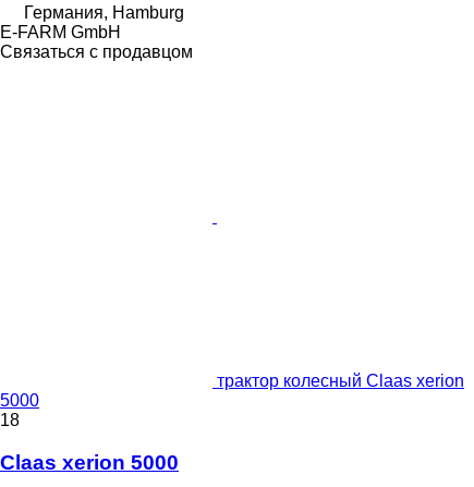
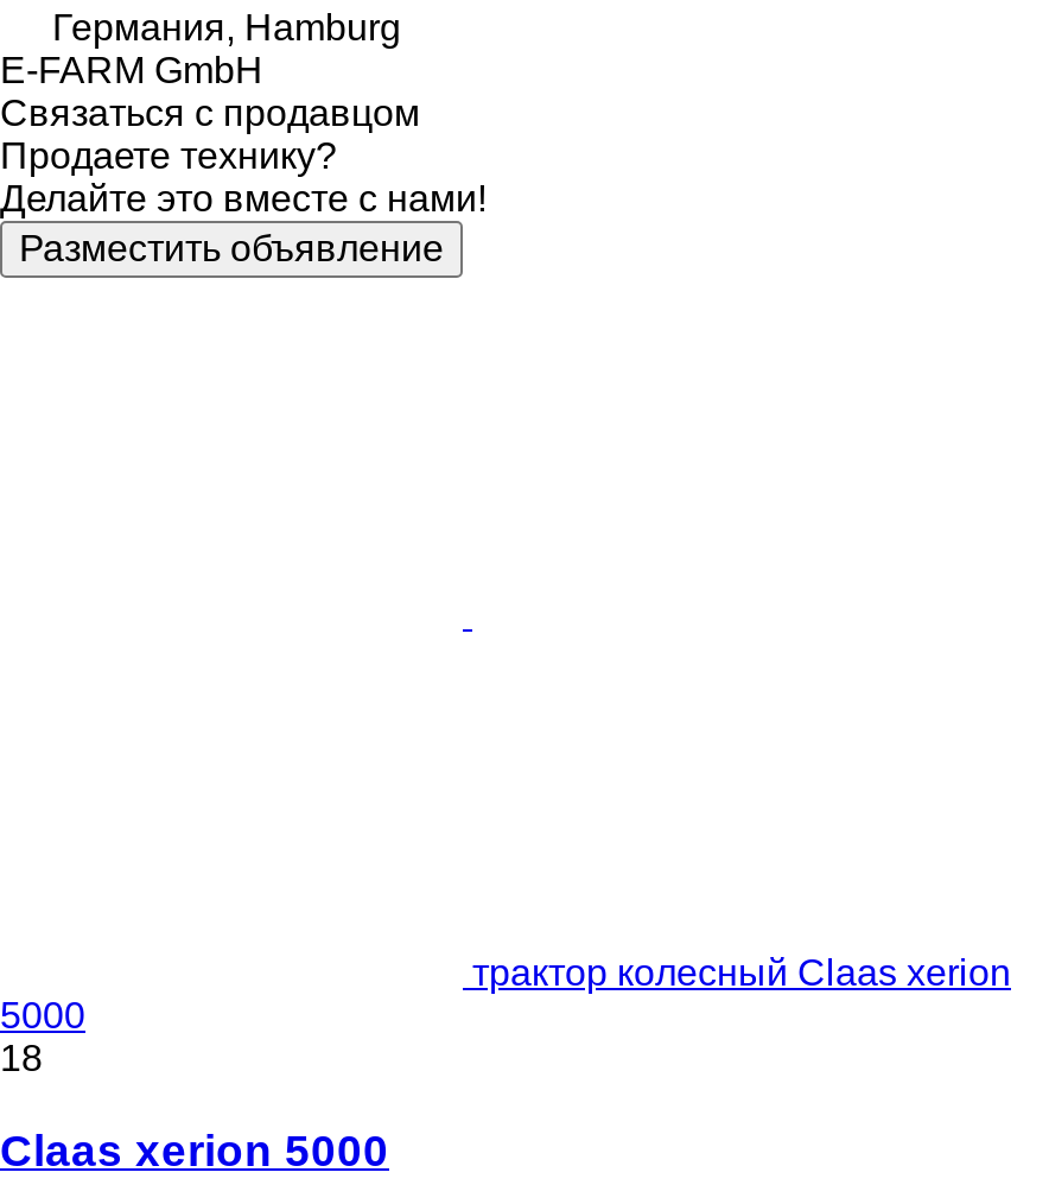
none -> [0,135,487,268] Продаете технику? | Делайте это вместе с нами! | Разместить объявление

